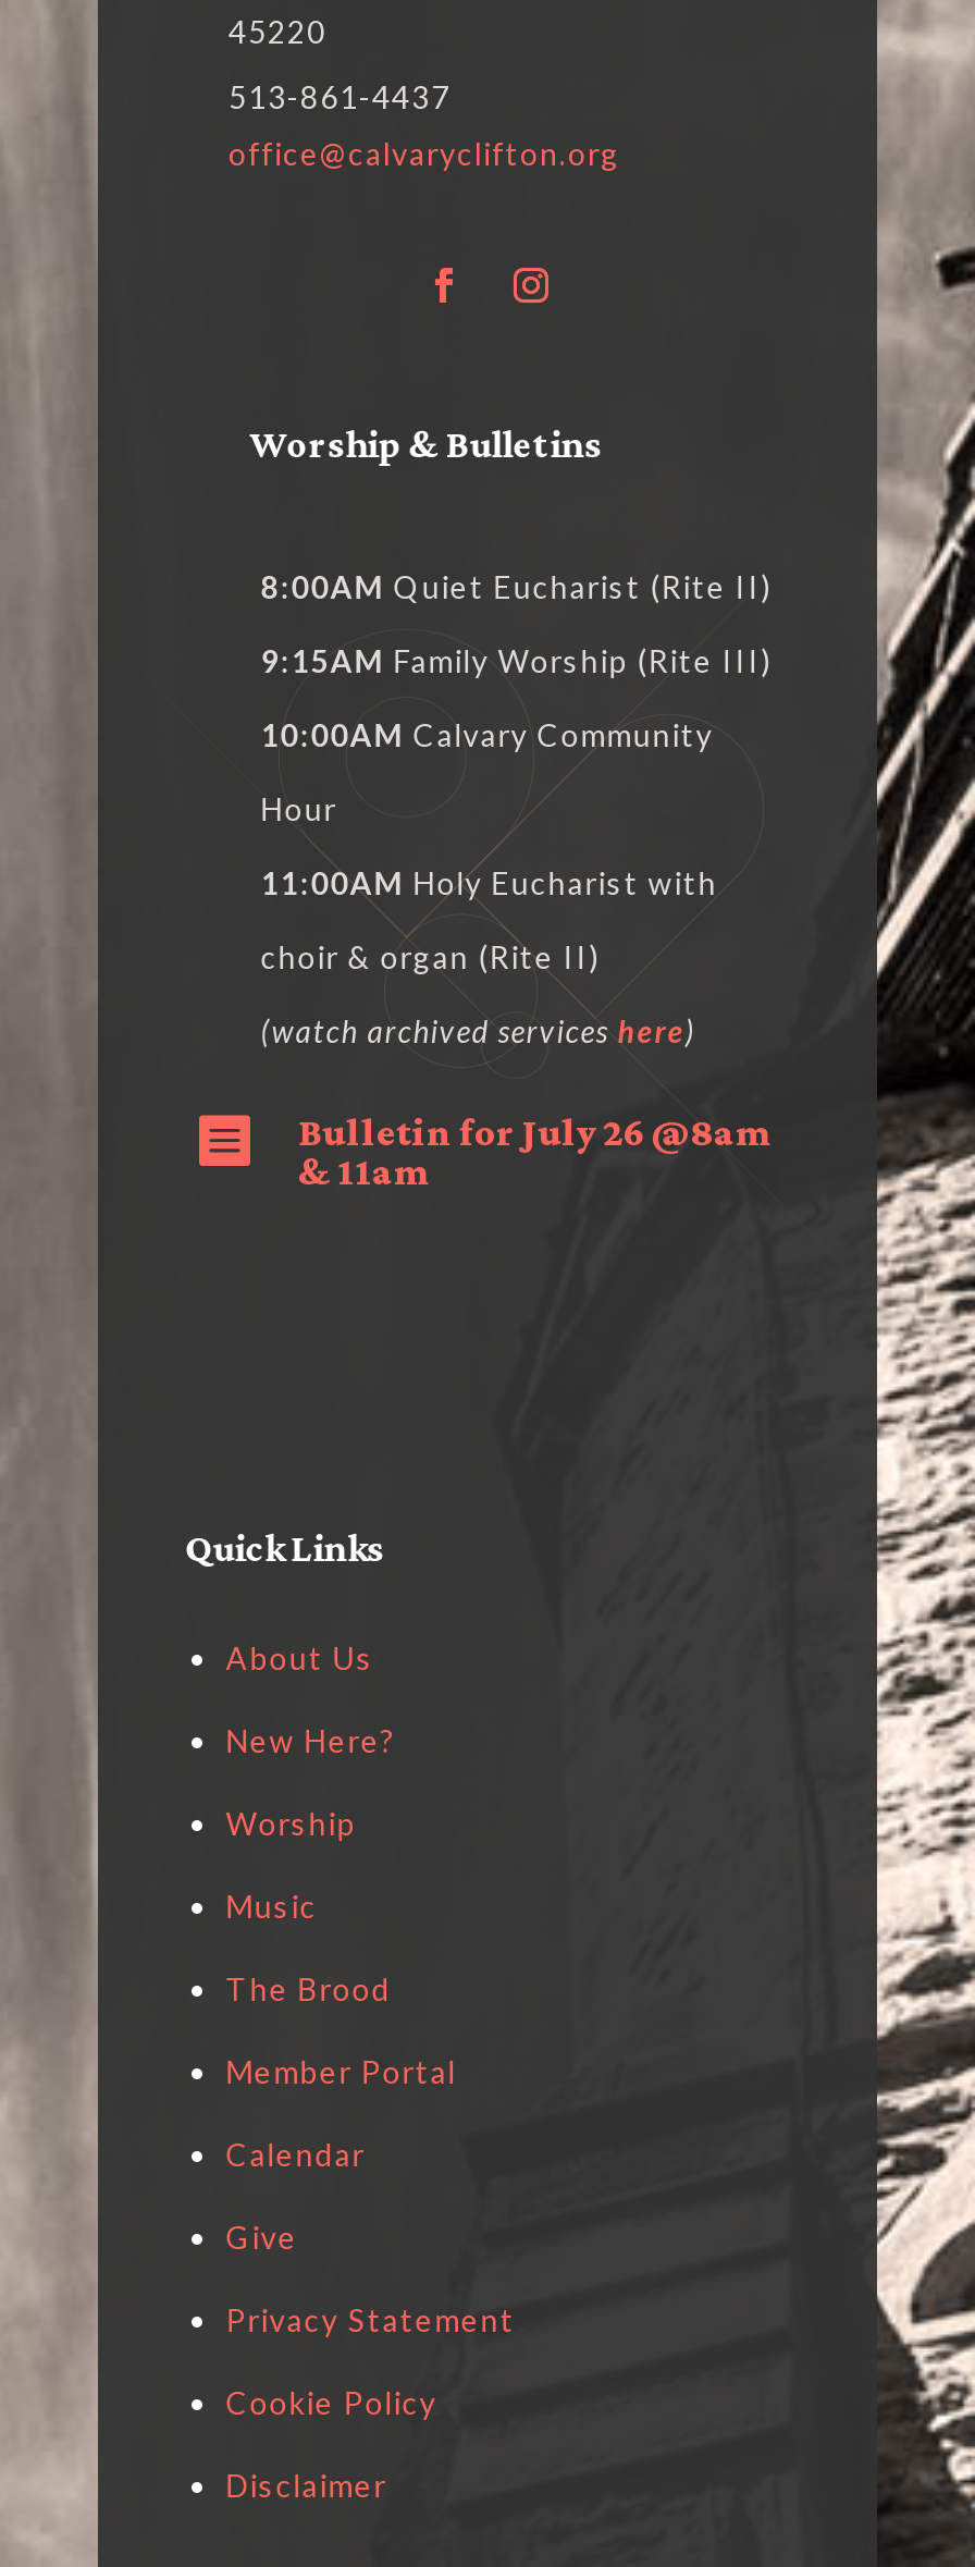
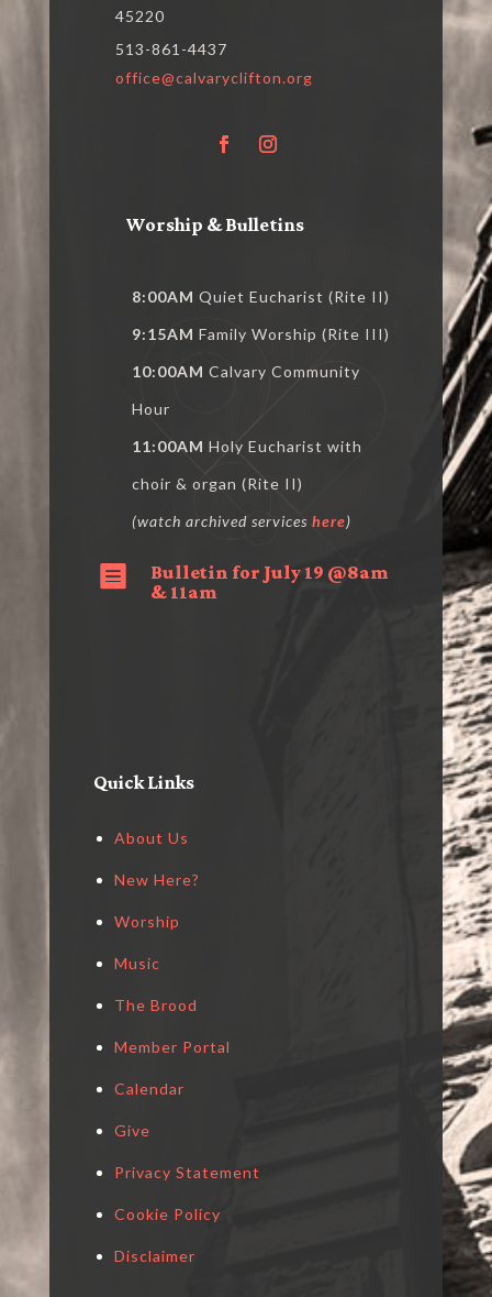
[298,1111,773,1155] Bulletin for July 26 @8am -> [150,561,389,583] Bulletin for July 19 @8am

